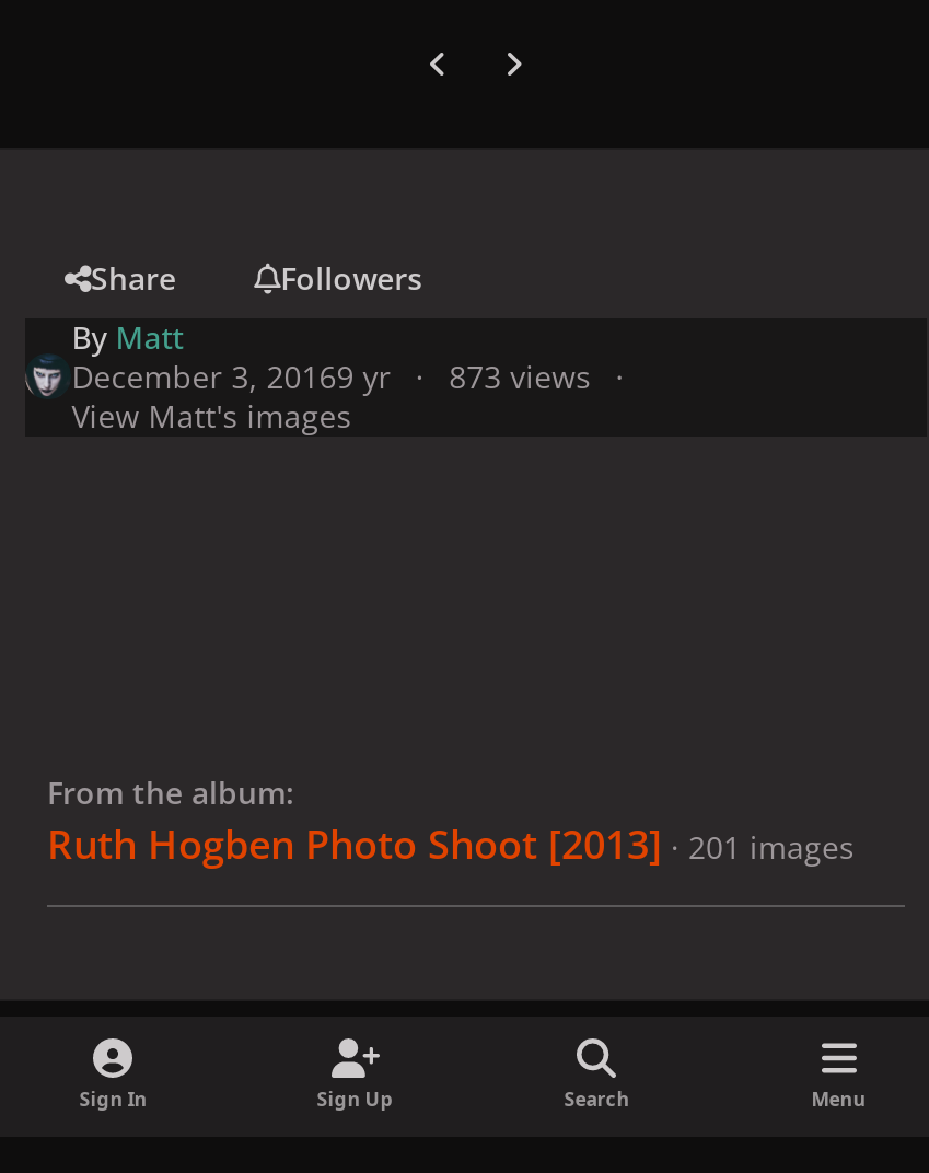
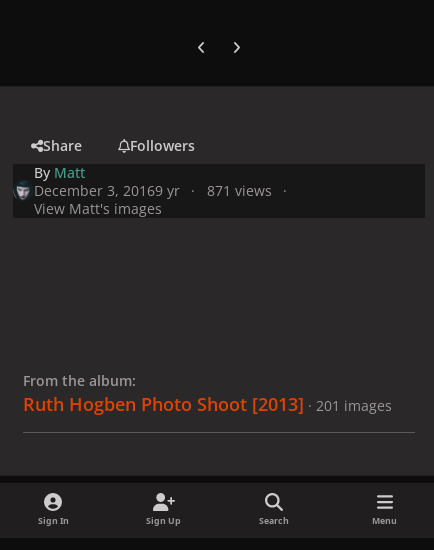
[72,355,591,396] December 3, 20169 yr 873 views -> [34,180,272,199] December 3, 20169 yr 871 views

